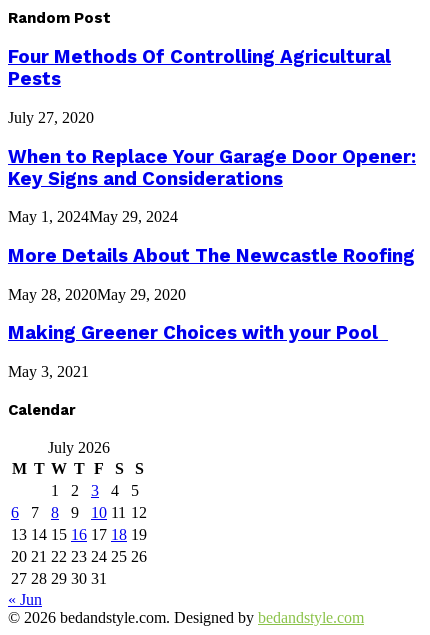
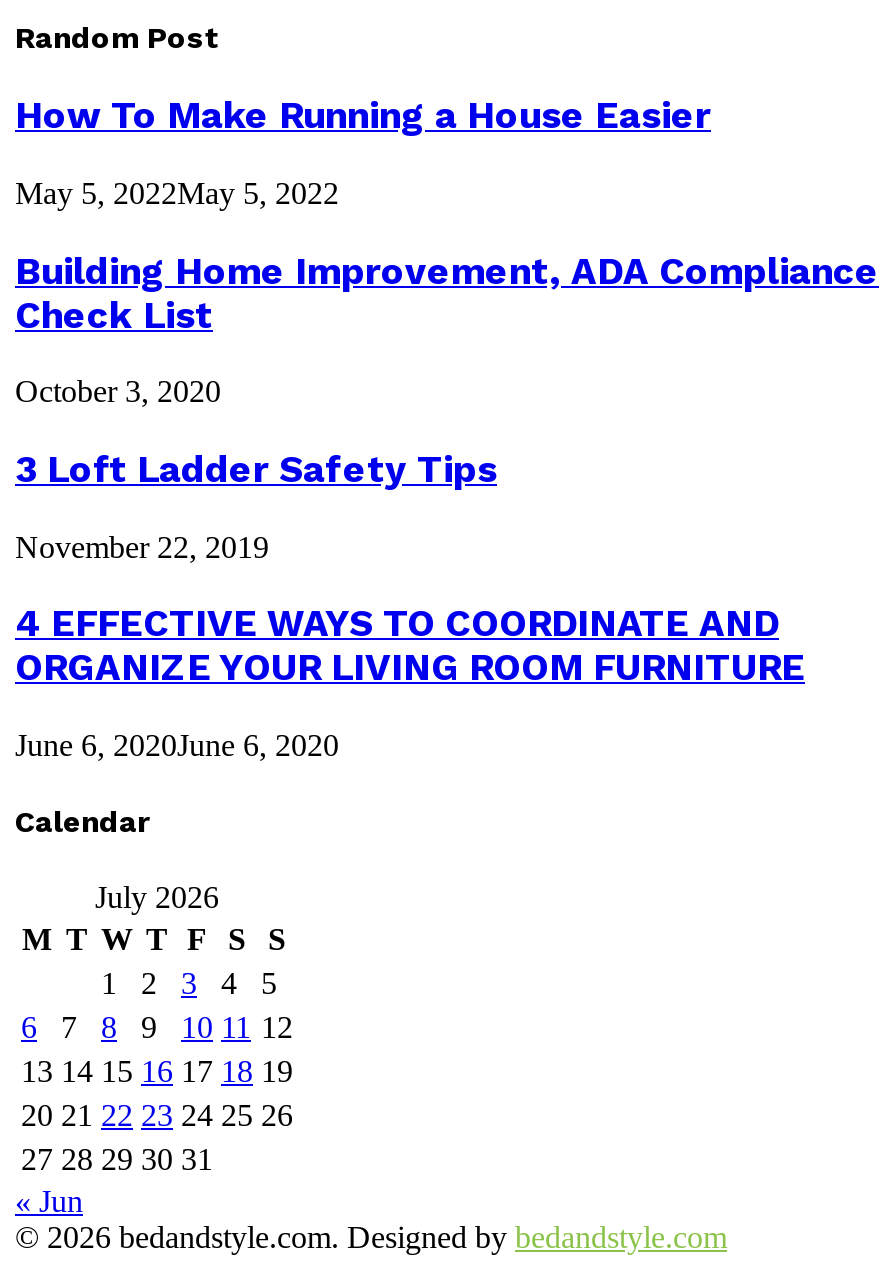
[8,46,391,90] Four Methods Of Controlling Agricultural | Pests -> [15,94,711,138] How To Make Running a House Easier
[8,109,94,126] July 27, 2020 -> [15,176,339,210] May 5, 2022May 5, 2022
[8,146,416,190] When to Replace Your Garage Door Opener: | Key Signs and Considerations -> [15,249,879,337] Building Home Improvement, ADA Compliance | Check List
[8,208,178,225] May 1, 2024May 29, 2024 -> [15,375,221,409] October 3, 2020
[8,245,415,267] More Details About The Newcastle Roofing -> [15,448,497,492] 3 Loft Ladder Safety Tips
[8,286,186,303] May 28, 2020May 29, 2020 -> [15,529,269,563] November 22, 2019
[8,322,388,344] Making Greener Choices with your Pool -> [15,603,805,691] 4 EFFECTIVE WAYS TO COORDINATE AND | ORGANIZE YOUR LIVING ROOM FURNITURE
[8,363,89,380] May 3, 2021 -> [15,728,339,762] June 6, 2020June 6, 2020

